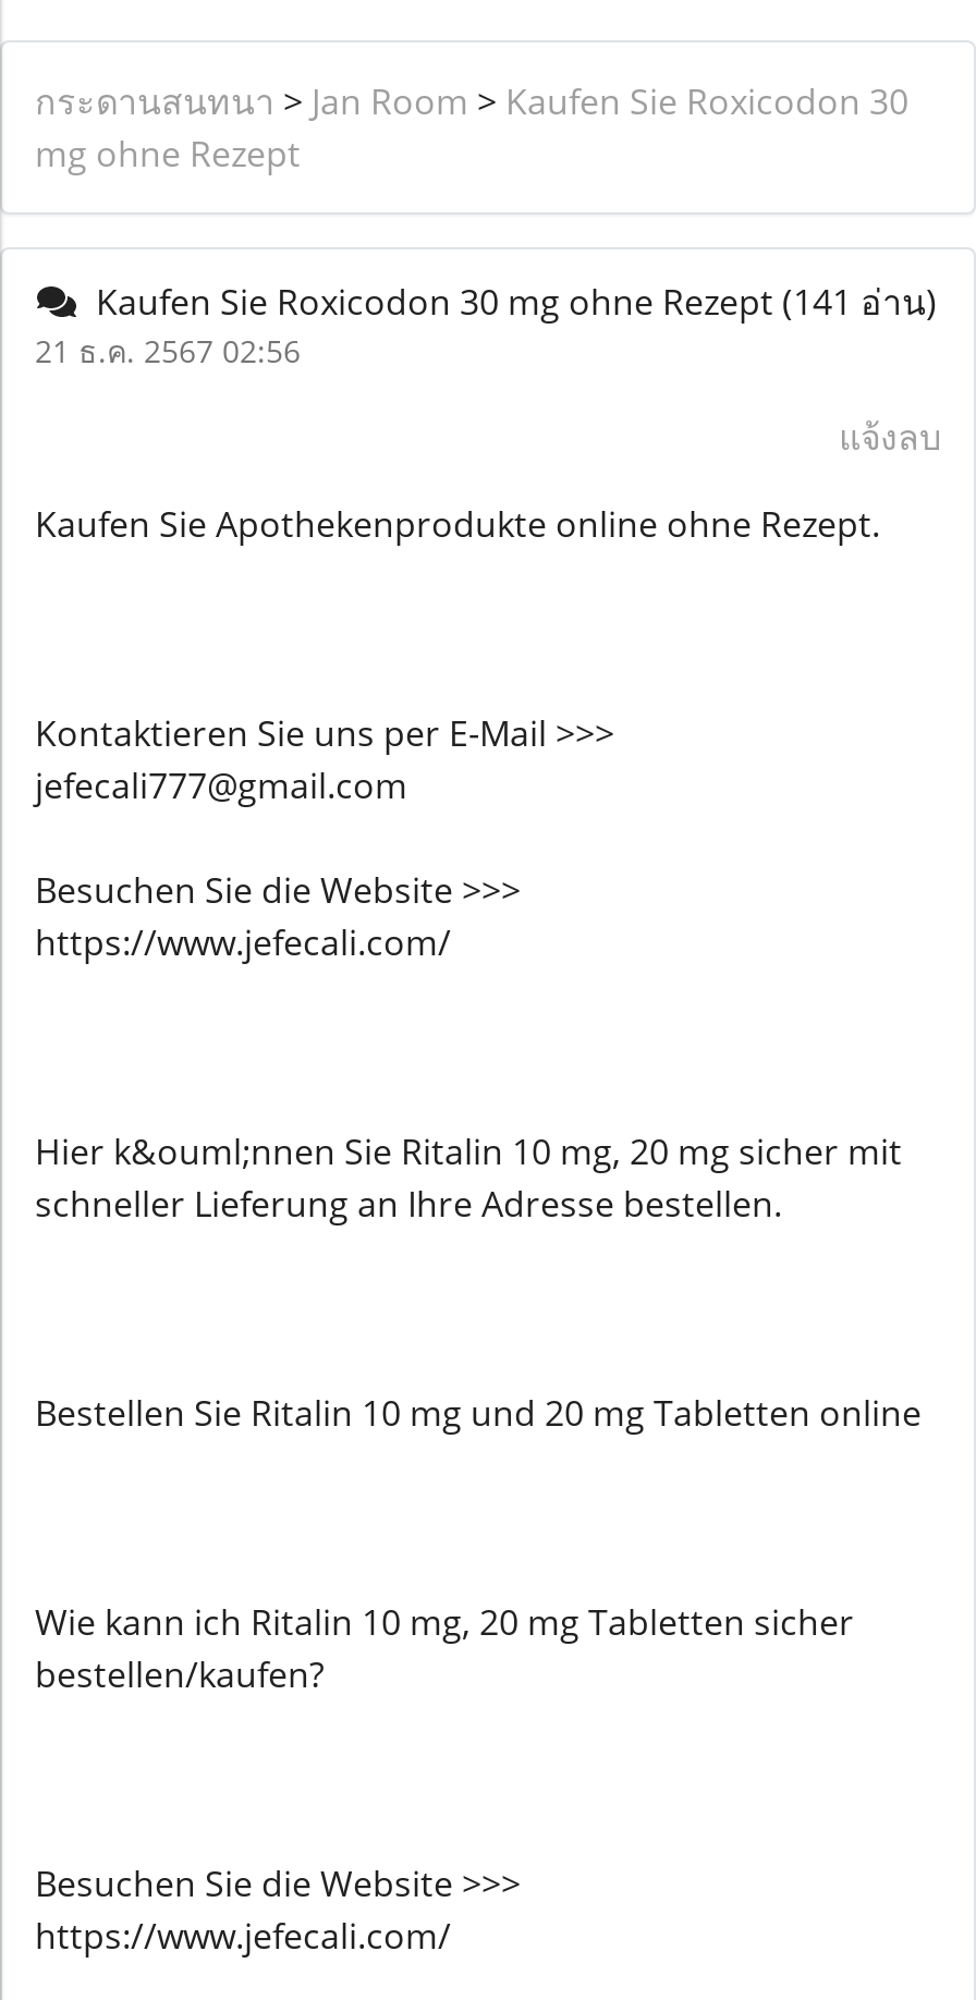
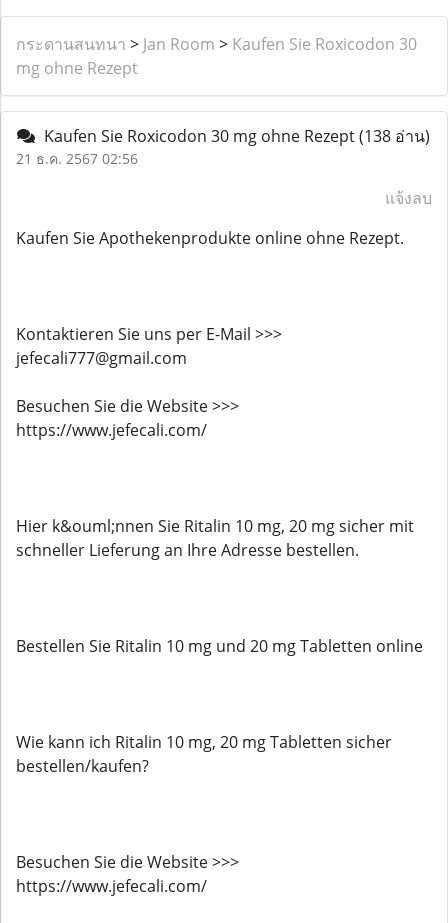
[78,278,937,326] Kaufen Sie Roxicodon 30 mg ohne Rezept (141 อ่าน) -> [36,125,430,147] Kaufen Sie Roxicodon 30 mg ohne Rezept (138 อ่าน)

